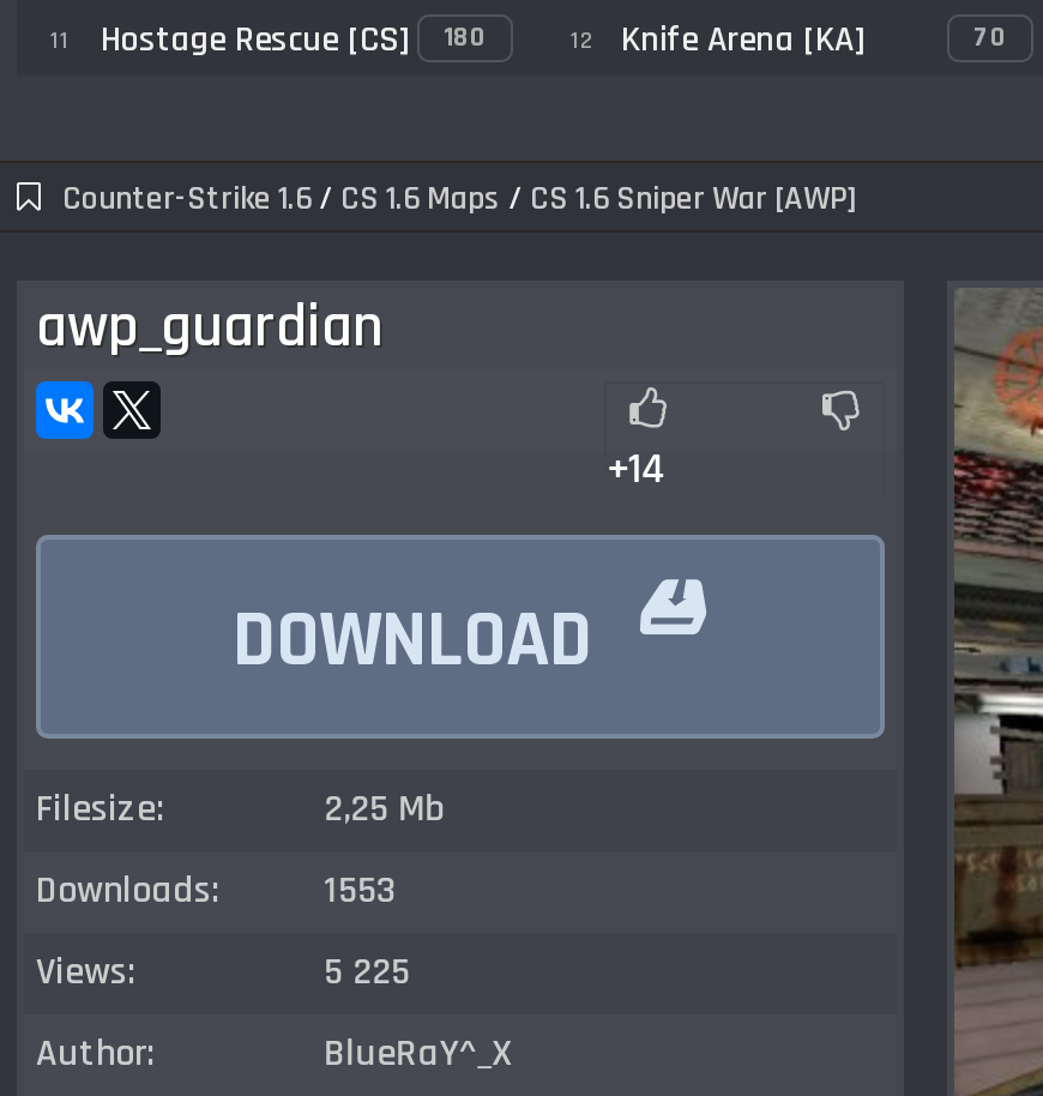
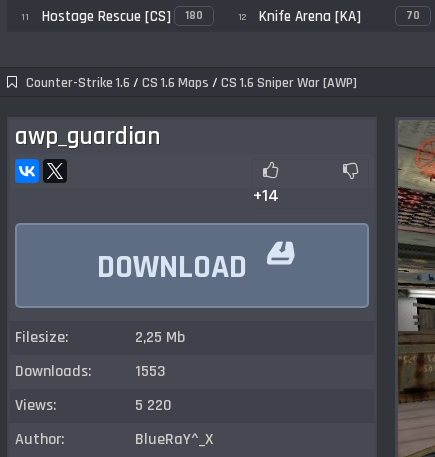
[324,947,410,998] 5 225 -> [135,395,172,416] 5 220

